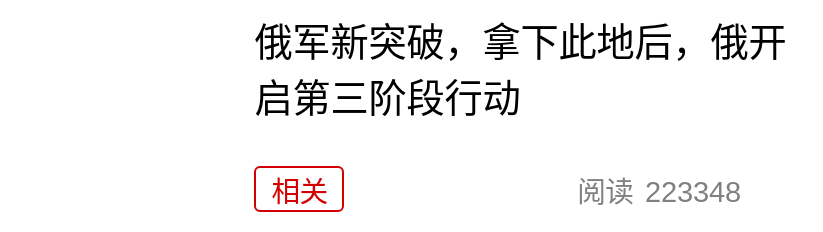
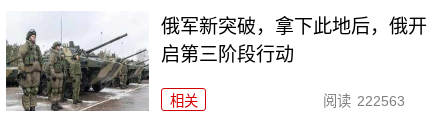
none -> [5,13,150,112] [image]
[577,177,741,209] 阅读 223348 -> [323,93,404,109] 阅读 222563

